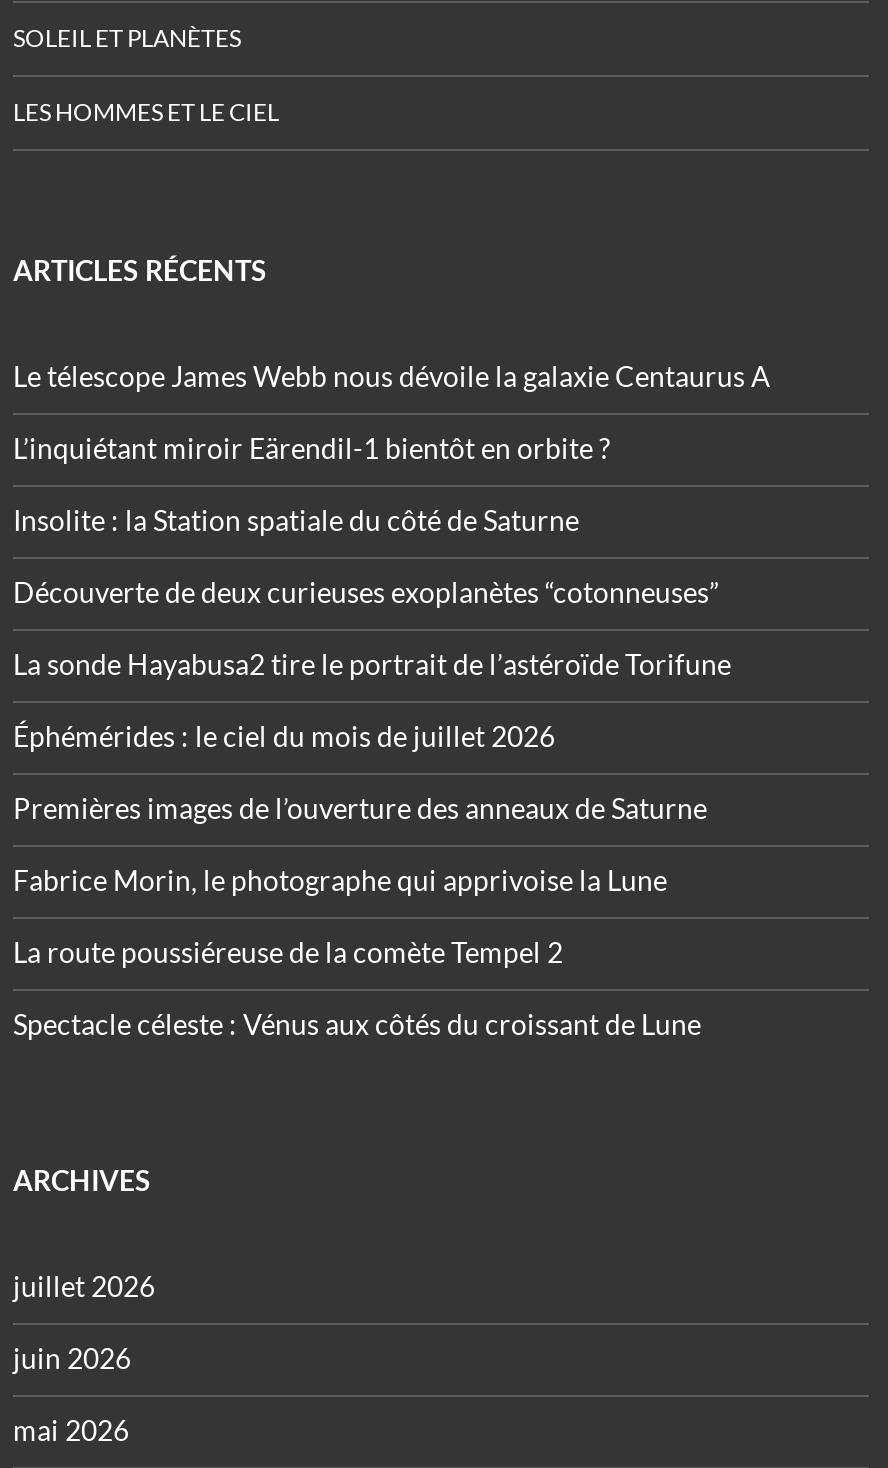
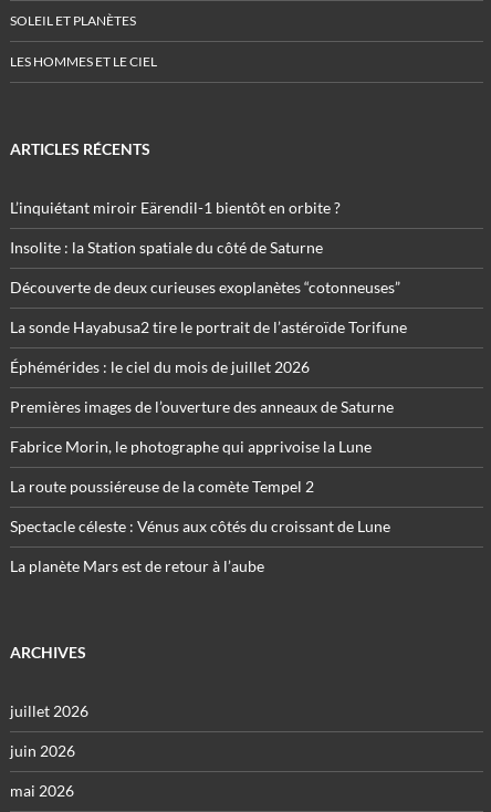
[13,358,771,392] Le télescope James Webb nous dévoile la galaxie Centaurus A -> none
moved [13,430,731,1040] -> [10,198,407,536]: L’inquiétant miroir Eärendil-1 bientôt en orbite ? | Insolite : la Station spatiale du côté de Saturne | Découverte de deux curieuses exoplanètes “cotonneuses” | ... | La route poussiéreuse de la comète Tempel 2 | Spectacle céleste : Vénus aux côtés du croissant de Lune
none -> [10,557,264,575] La planète Mars est de retour à l’aube

